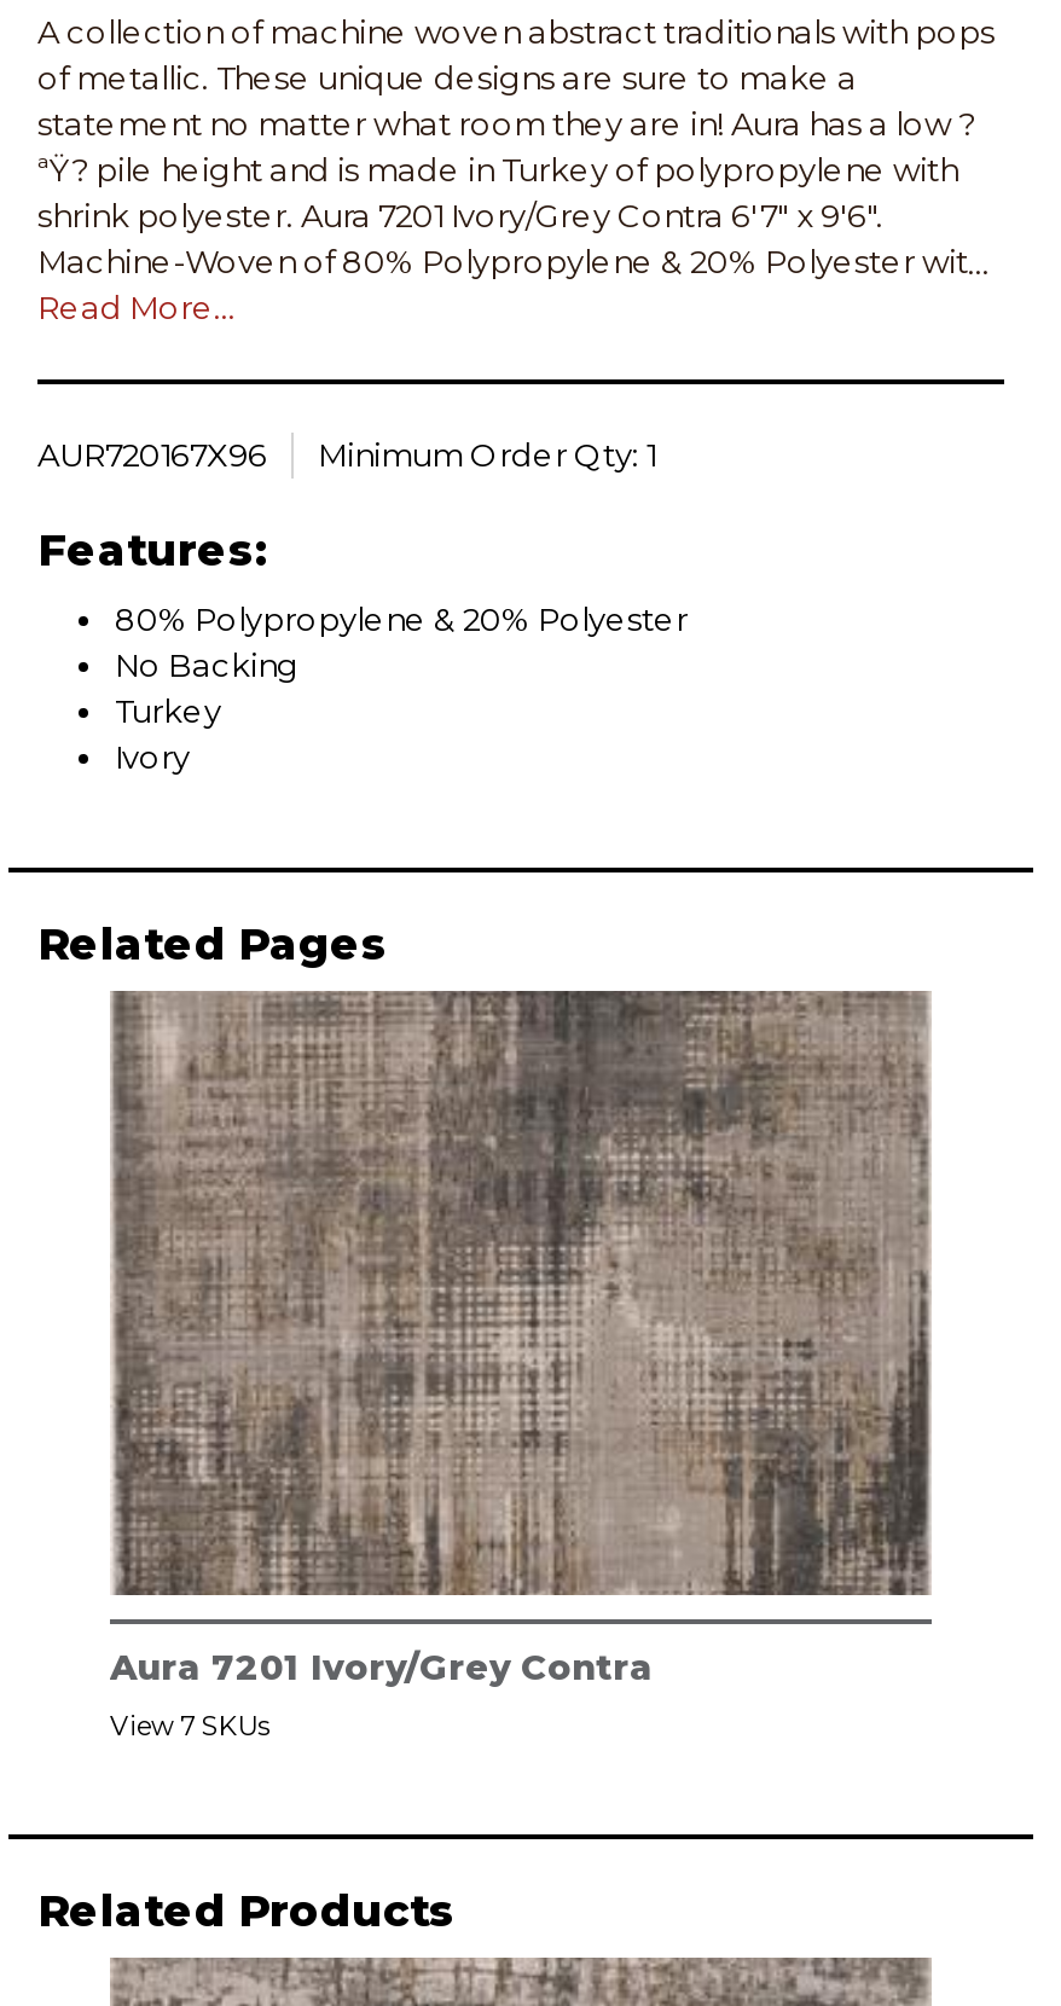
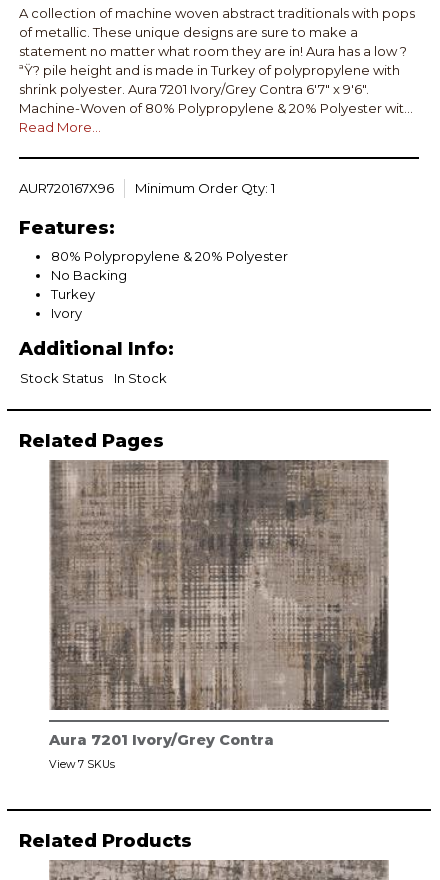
none -> [19,338,174,386] Additional Info: | Stock Status | In Stock

